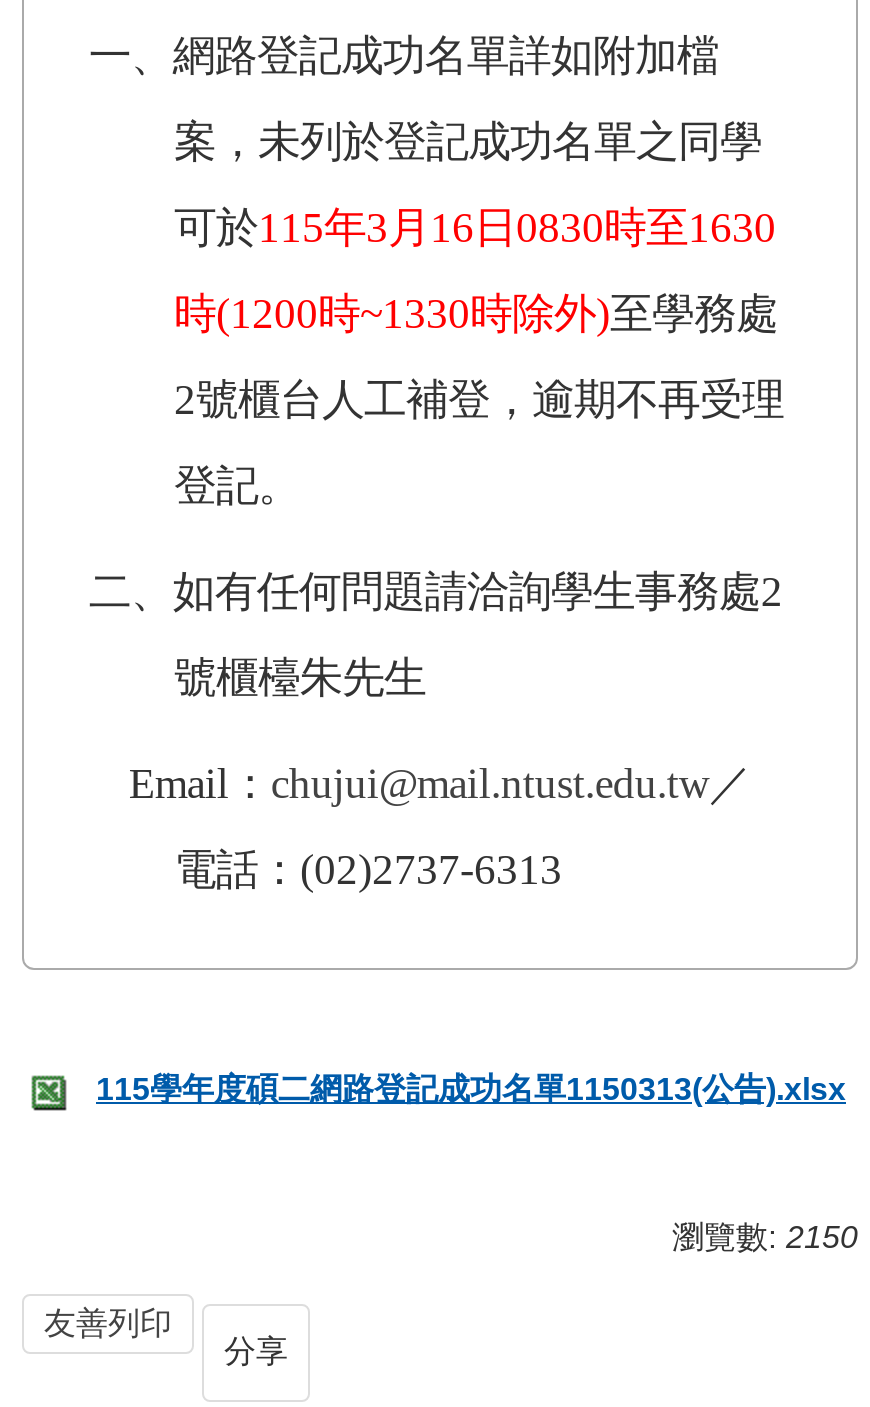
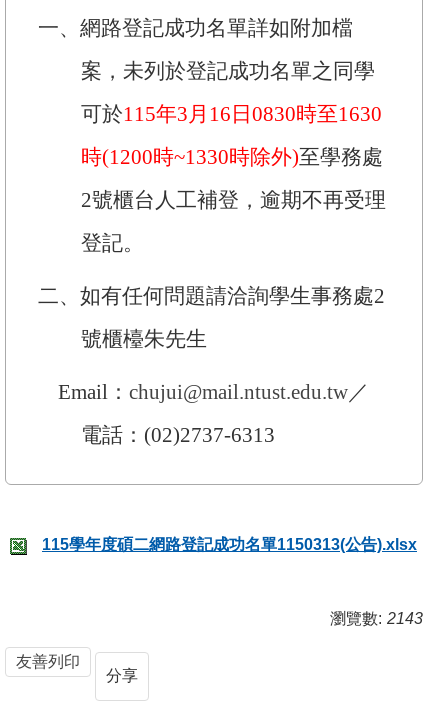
[672,1219,858,1253] 瀏覽數: 2150 -> [330,609,423,626] 瀏覽數: 2143

